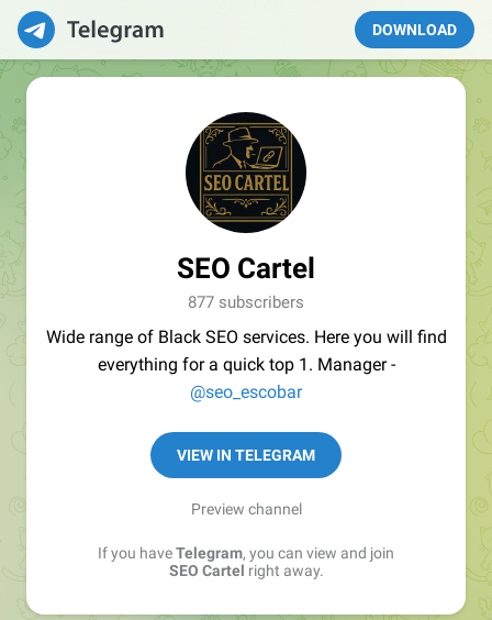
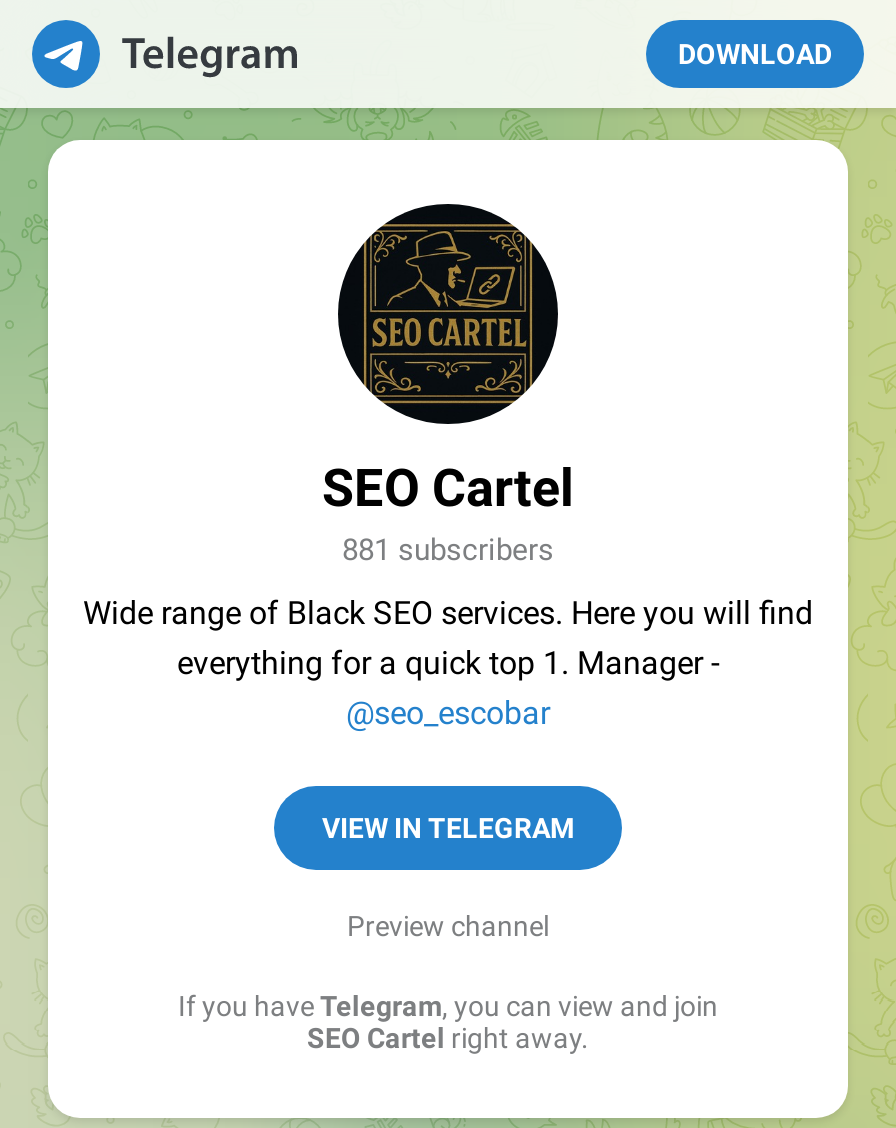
[188,292,304,312] 877 subscribers -> [342,532,554,568] 881 subscribers

